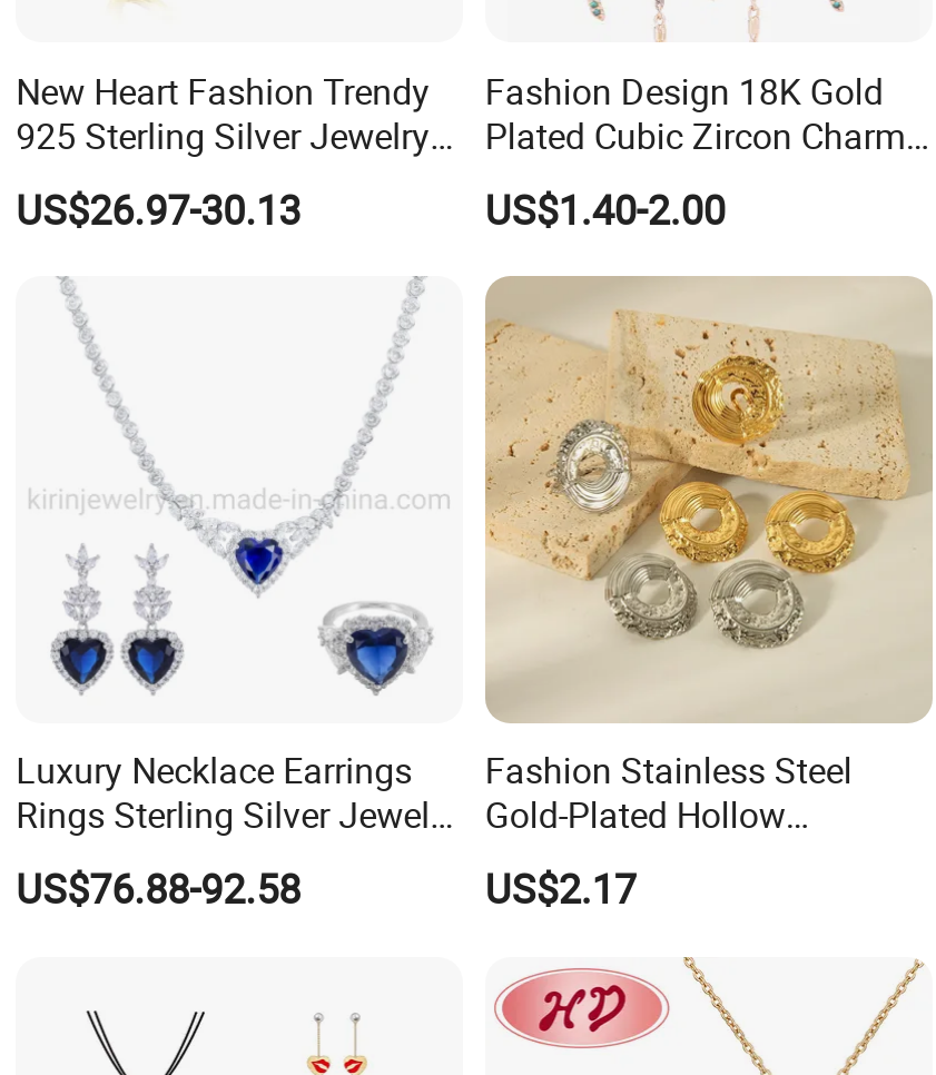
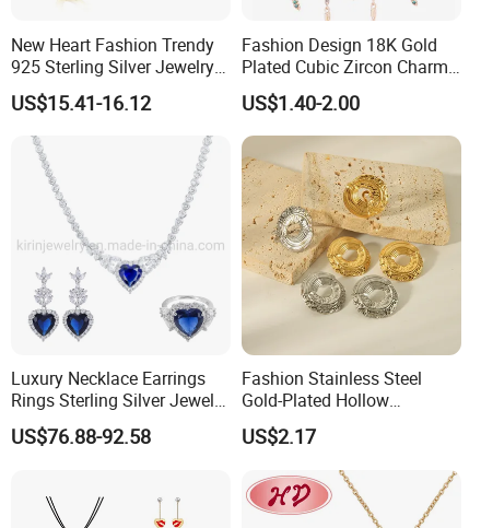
[16,183,301,236] US$26.97-30.13 -> [11,90,151,116] US$15.41-16.12

